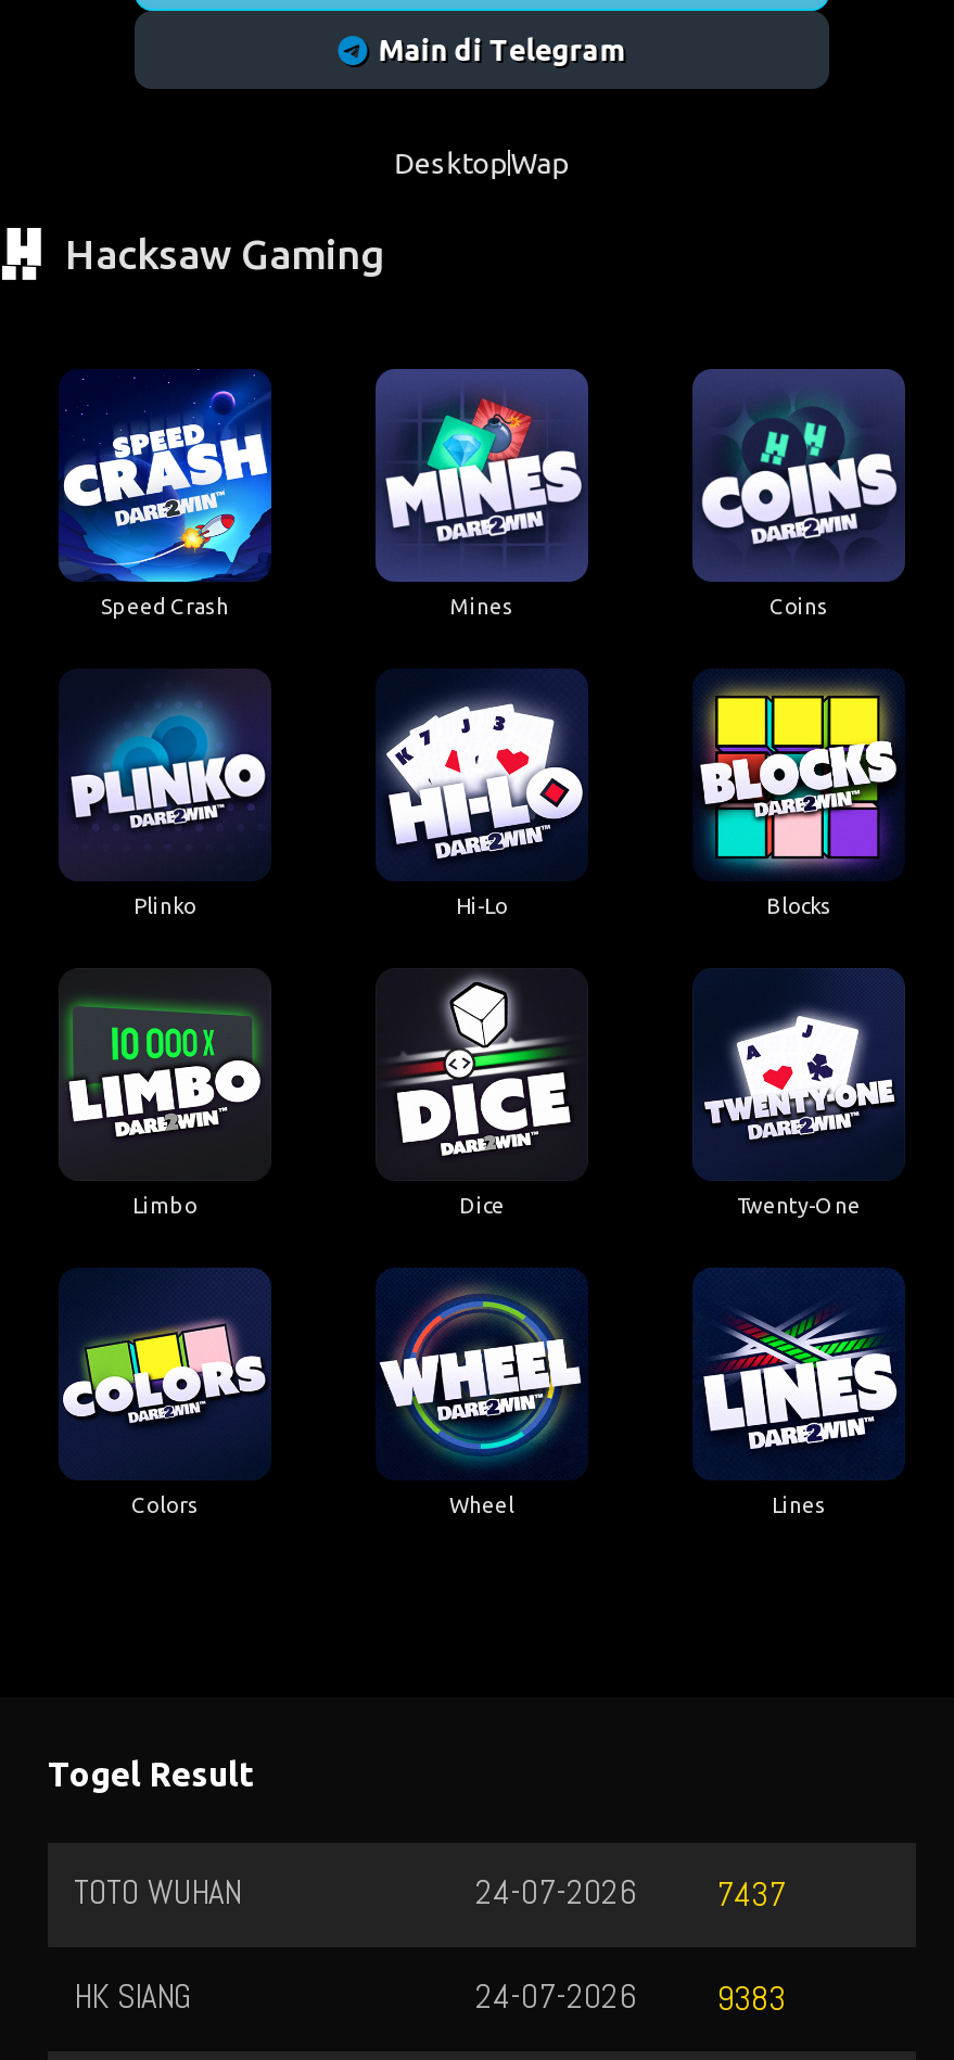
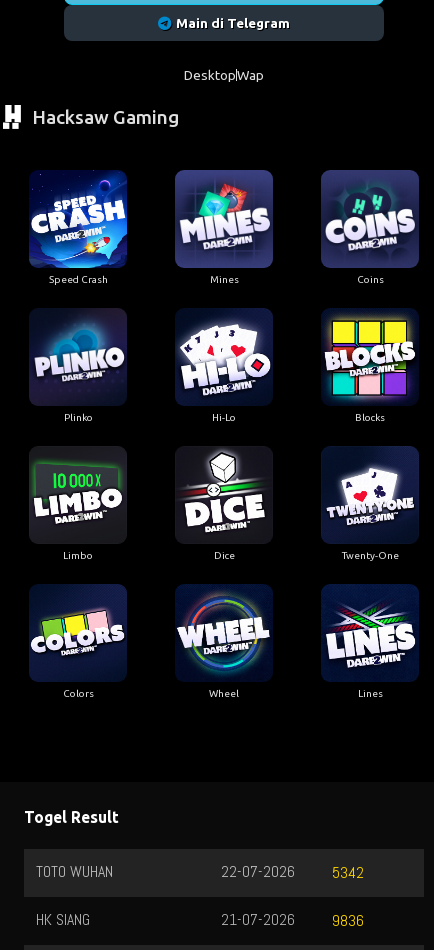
[475,1871,636,1915] 24-07-2026 -> [221,862,295,882] 22-07-2026
[716,1872,786,1916] 7437 -> [332,863,364,883] 5342
[475,1976,636,2019] 24-07-2026 -> [221,910,295,930] 21-07-2026
[716,1977,786,2020] 9383 -> [332,911,364,931] 9836

